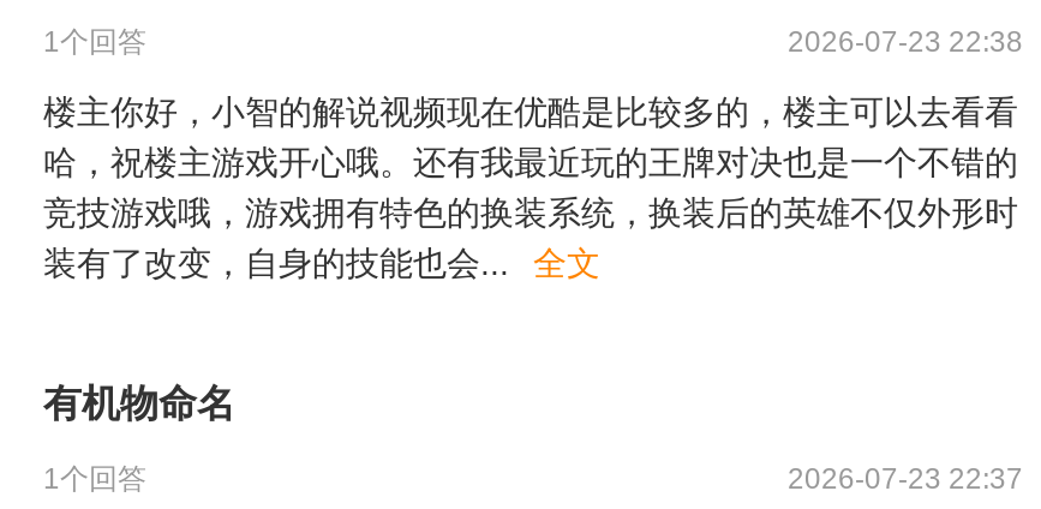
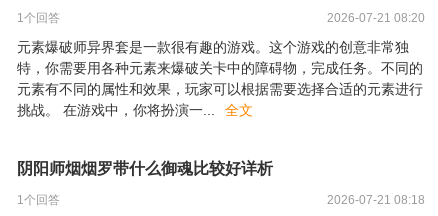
[788,25,1023,59] 2026-07-23 22:38 -> [327,11,425,25] 2026-07-21 08:20
[43,92,1018,282] 楼主你好，小智的解说视频现在优酷是比较多的，楼主可以去看看 | 哈，祝楼主游戏开心哦。还有我最近玩的王牌对决也是一个不错的 | 竞技游戏哦，游戏拥有特色的换装系统，换装后的英雄不仅外形时 | 装有了改变，自身的技能也会... -> [17,39,423,118] 元素爆破师异界套是一款很有趣的游戏。这个游戏的创意非常独 | 特，你需要用各种元素来爆破关卡中的障碍物，完成任务。不同的 | 元素有不同的属性和效果，玩家可以根据需要选择合适的元素进行 | 挑战。 在游戏中，你将扮演一...
[43,383,235,424] 有机物命名 -> [17,160,273,177] 阴阳师烟烟罗带什么御魂比较好详析
[788,462,1023,496] 2026-07-23 22:37 -> [327,193,425,207] 2026-07-21 08:18

